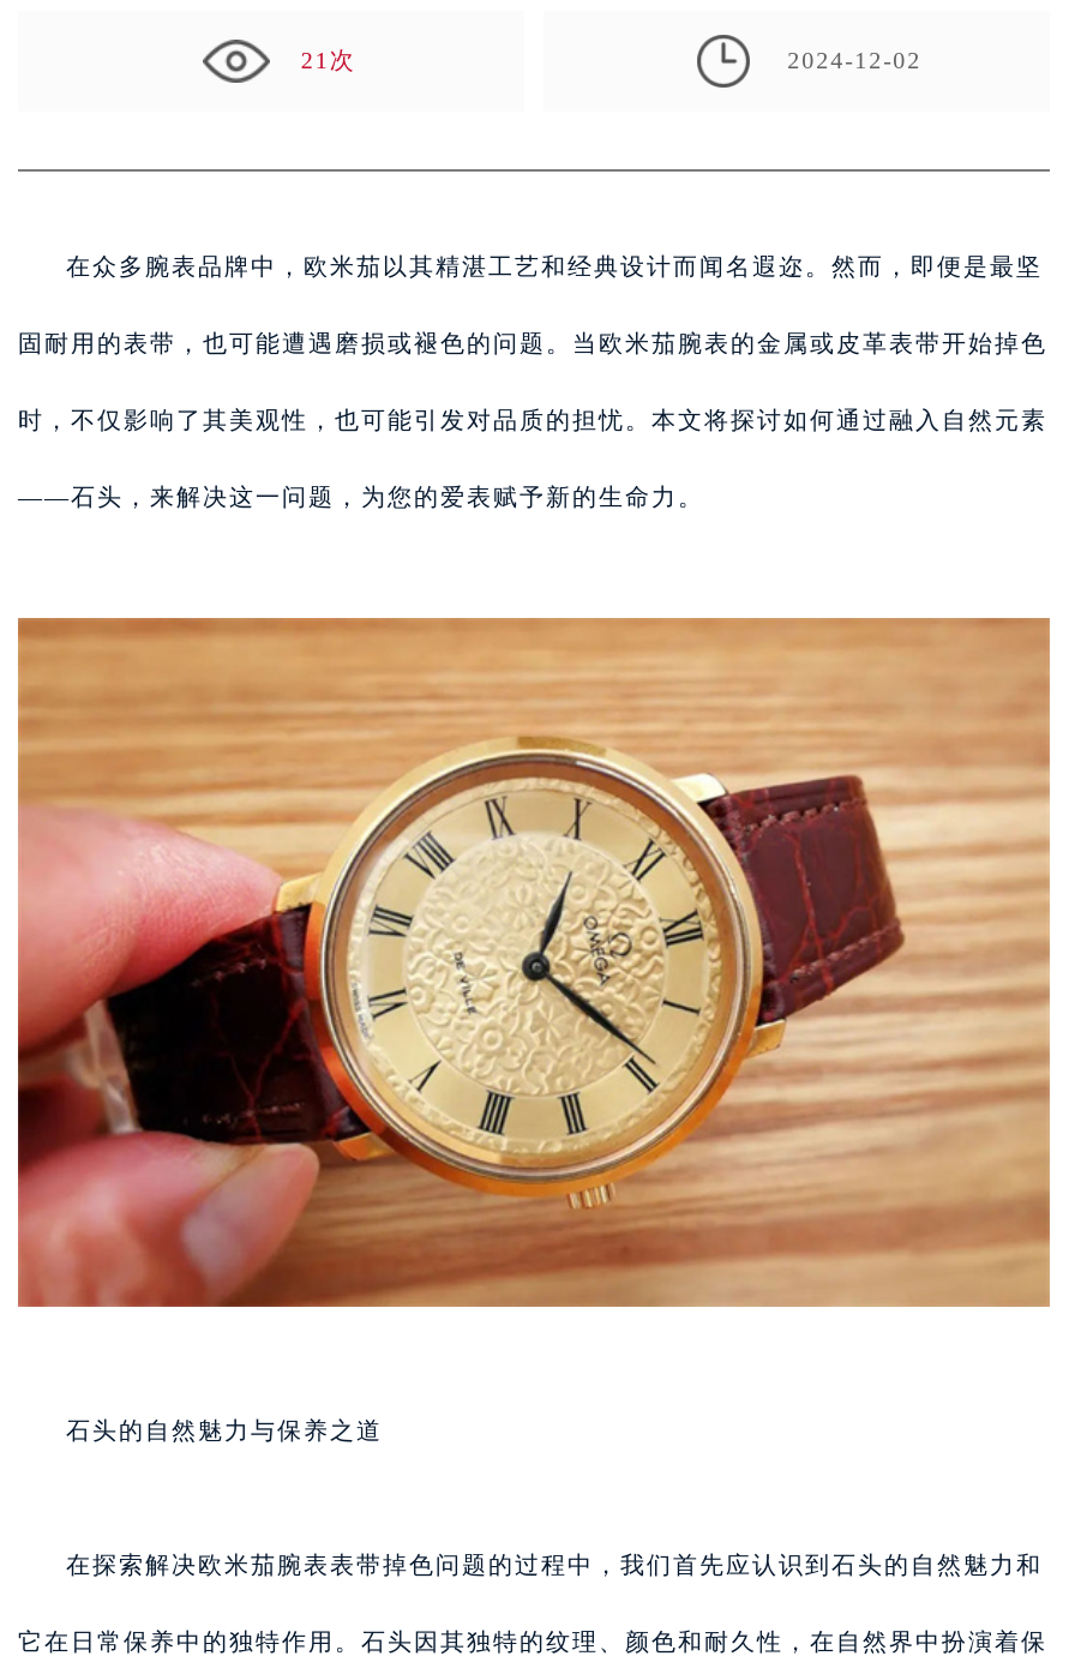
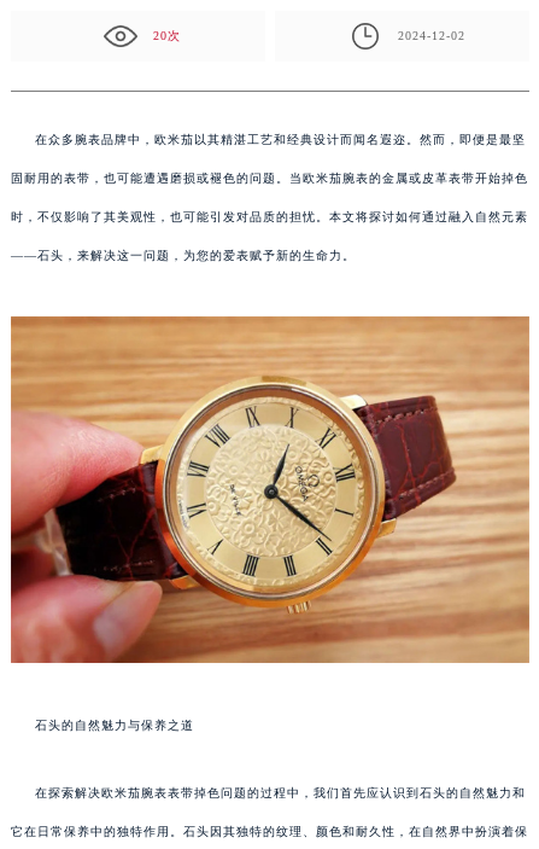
[301,47,356,73] 21次 -> [153,29,181,42] 20次

